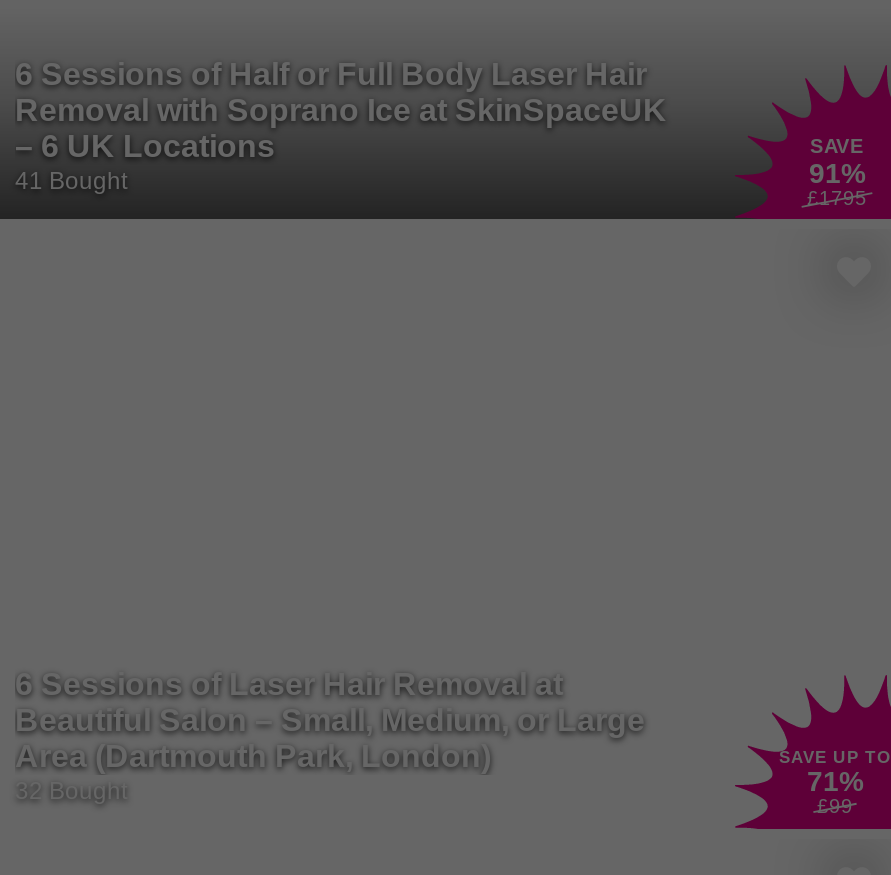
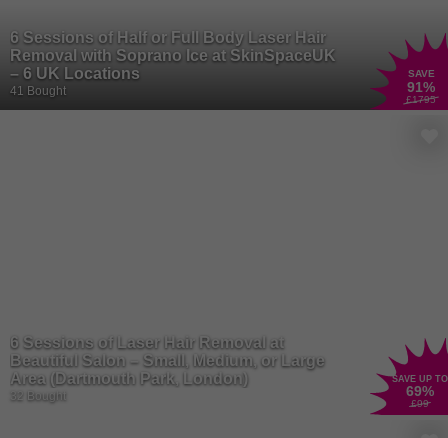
[807,765,863,797] 71% -> [406,383,434,399] 69%

